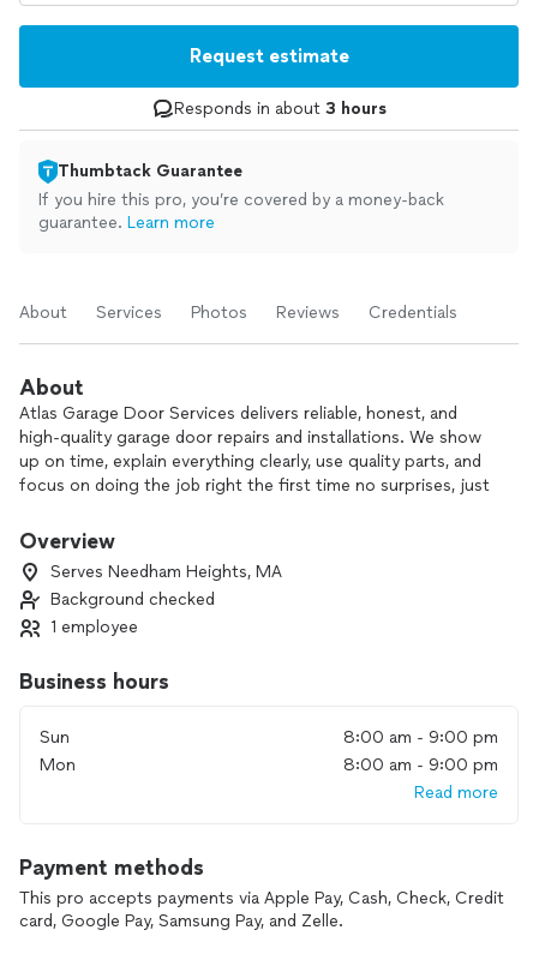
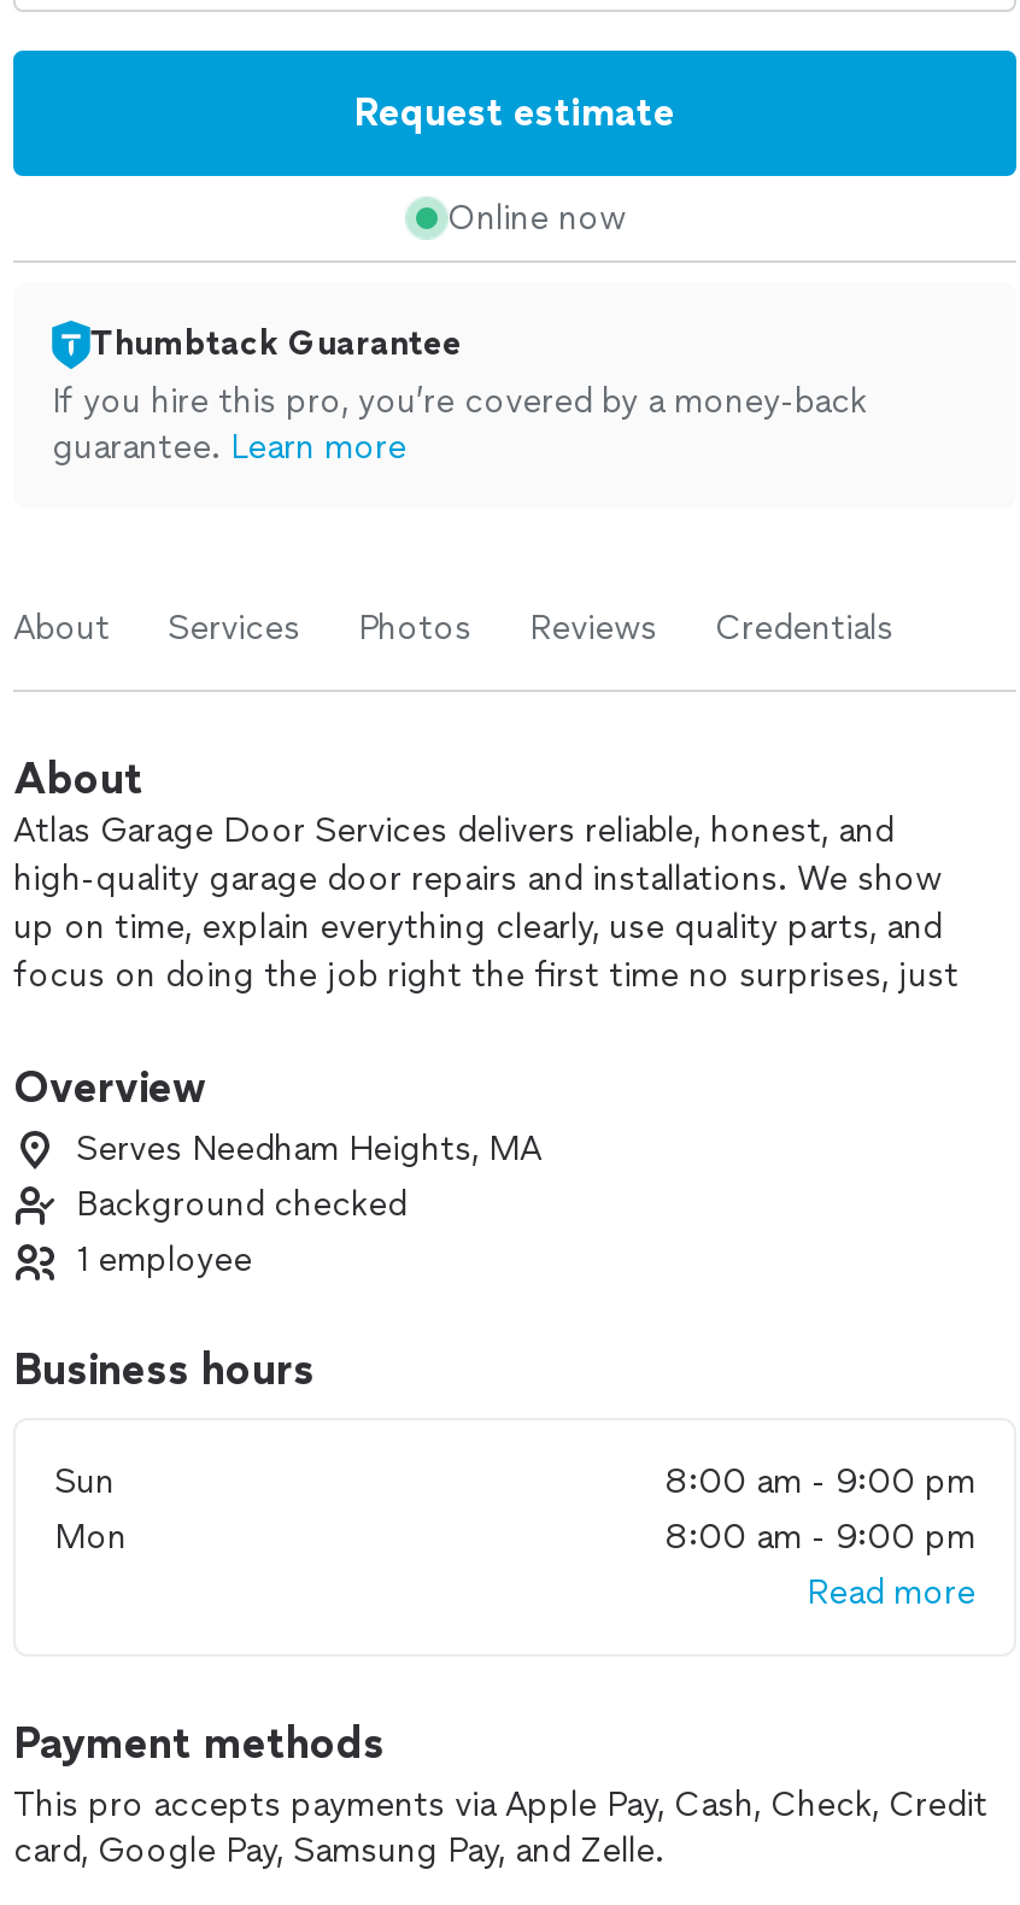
[173,98,386,119] Responds in about 3 hours -> [447,198,626,239] Online now

